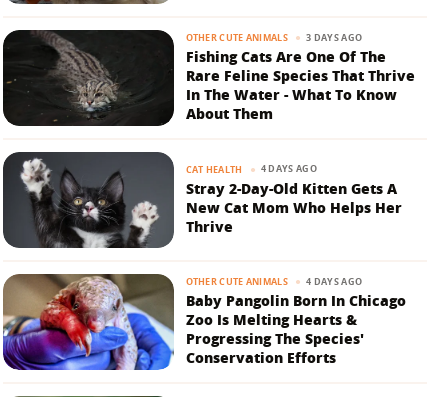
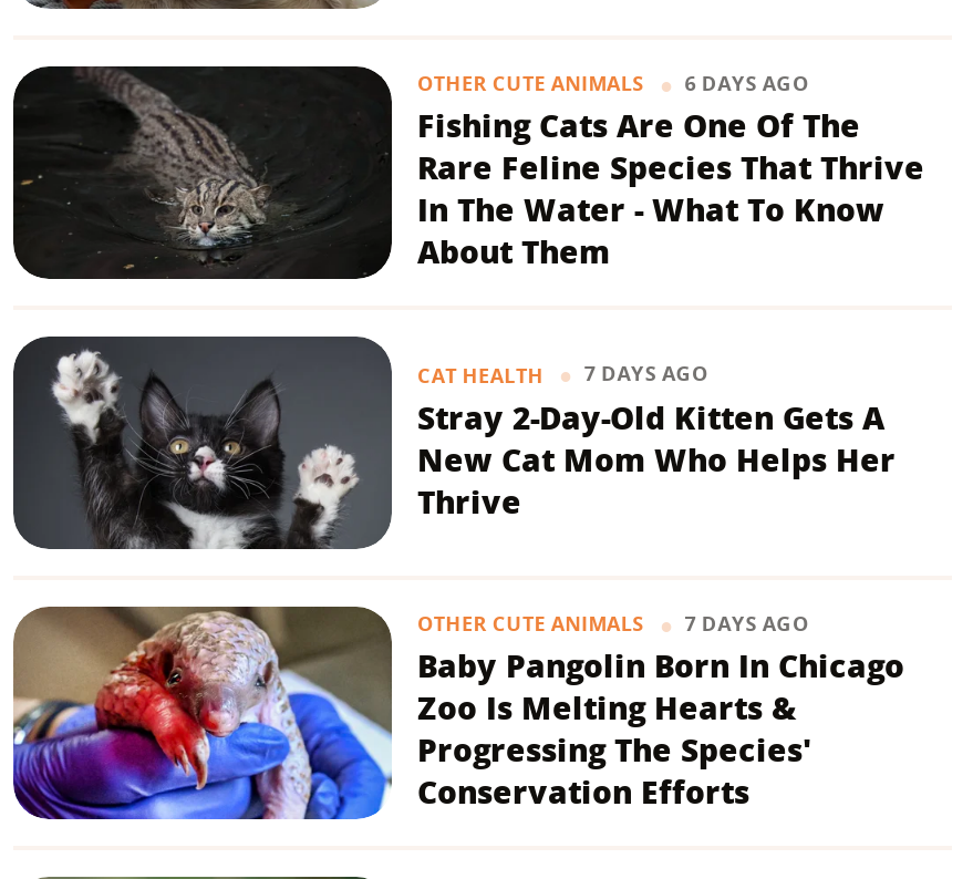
[185,31,362,44] OTHER CUTE ANIMALS 3 DAYS AGO -> [417,68,809,98] OTHER CUTE ANIMALS 6 DAYS AGO
[185,162,317,176] CAT HEALTH 4 DAYS AGO -> [417,359,708,389] CAT HEALTH 7 DAYS AGO
[185,275,362,288] OTHER CUTE ANIMALS 4 DAYS AGO -> [417,608,809,638] OTHER CUTE ANIMALS 7 DAYS AGO

